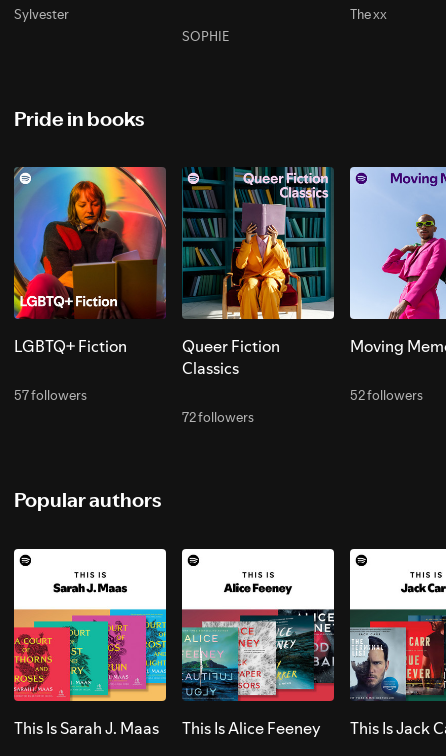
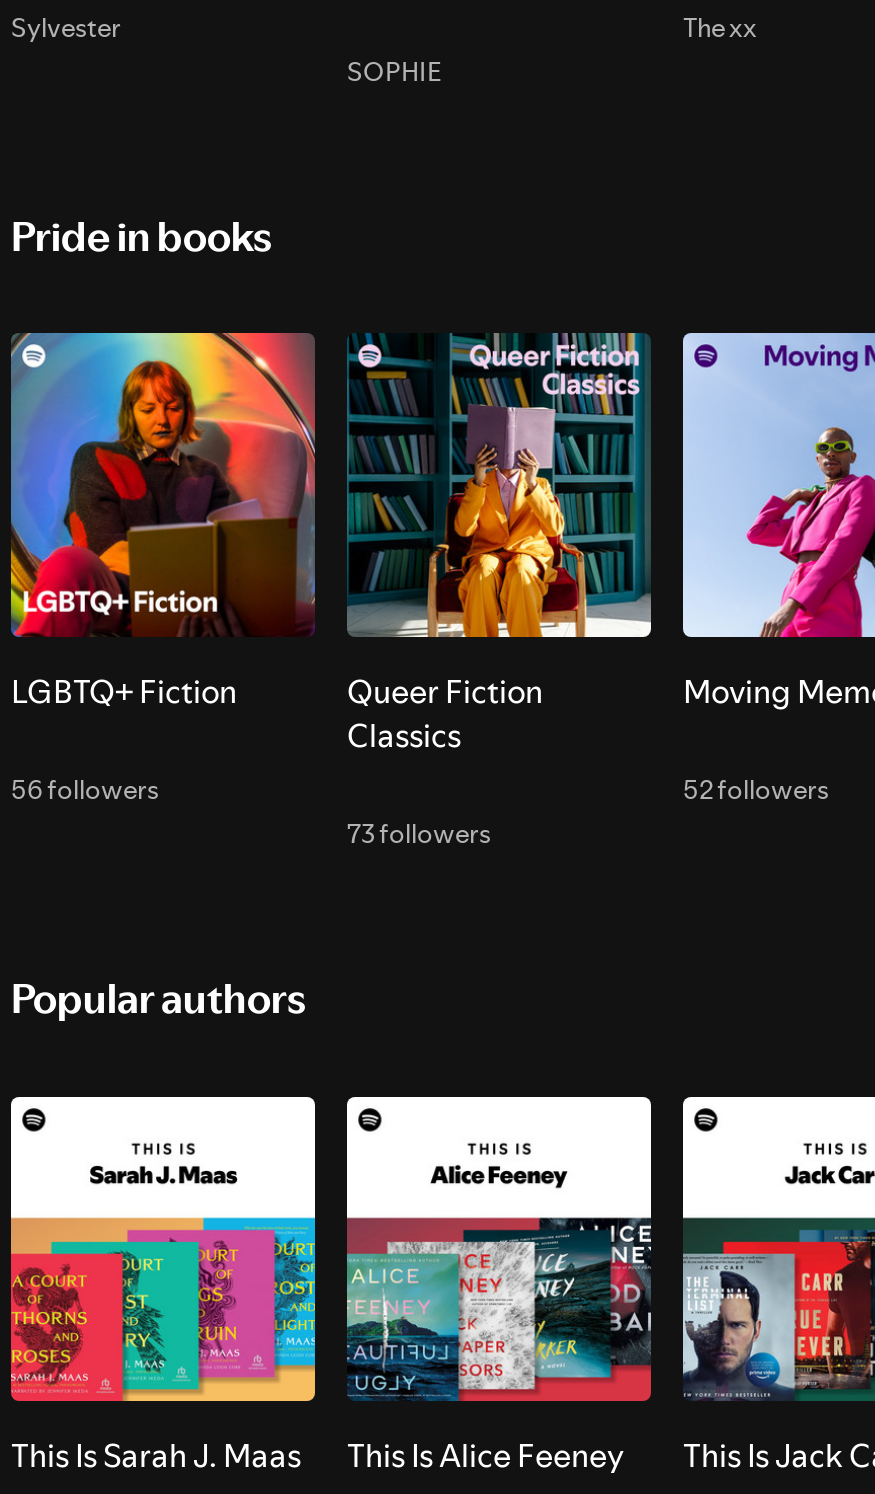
[14,386,87,404] 57 followers -> [11,772,159,808] 56 followers
[182,408,254,426] 72 followers -> [347,816,491,852] 73 followers

